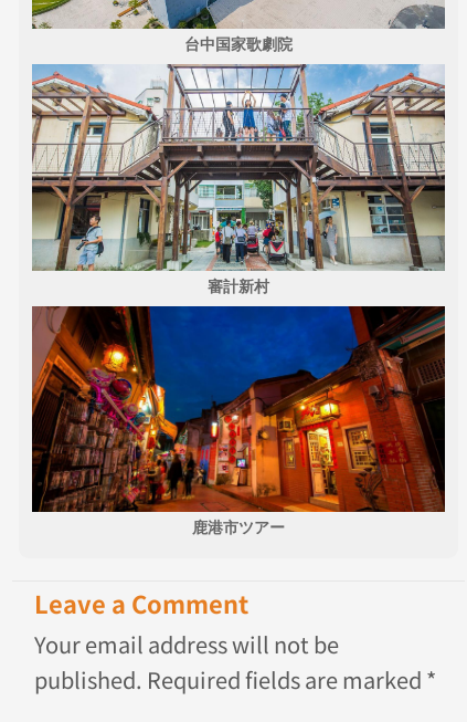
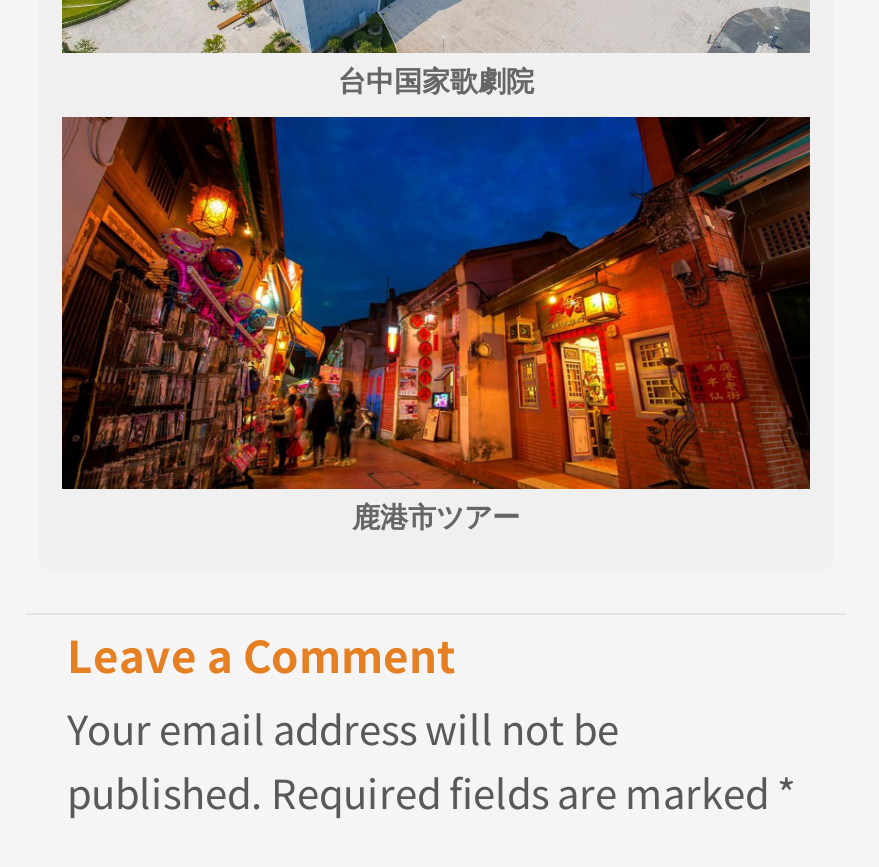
[32,63,445,295] [image] | 審計新村 -> none

